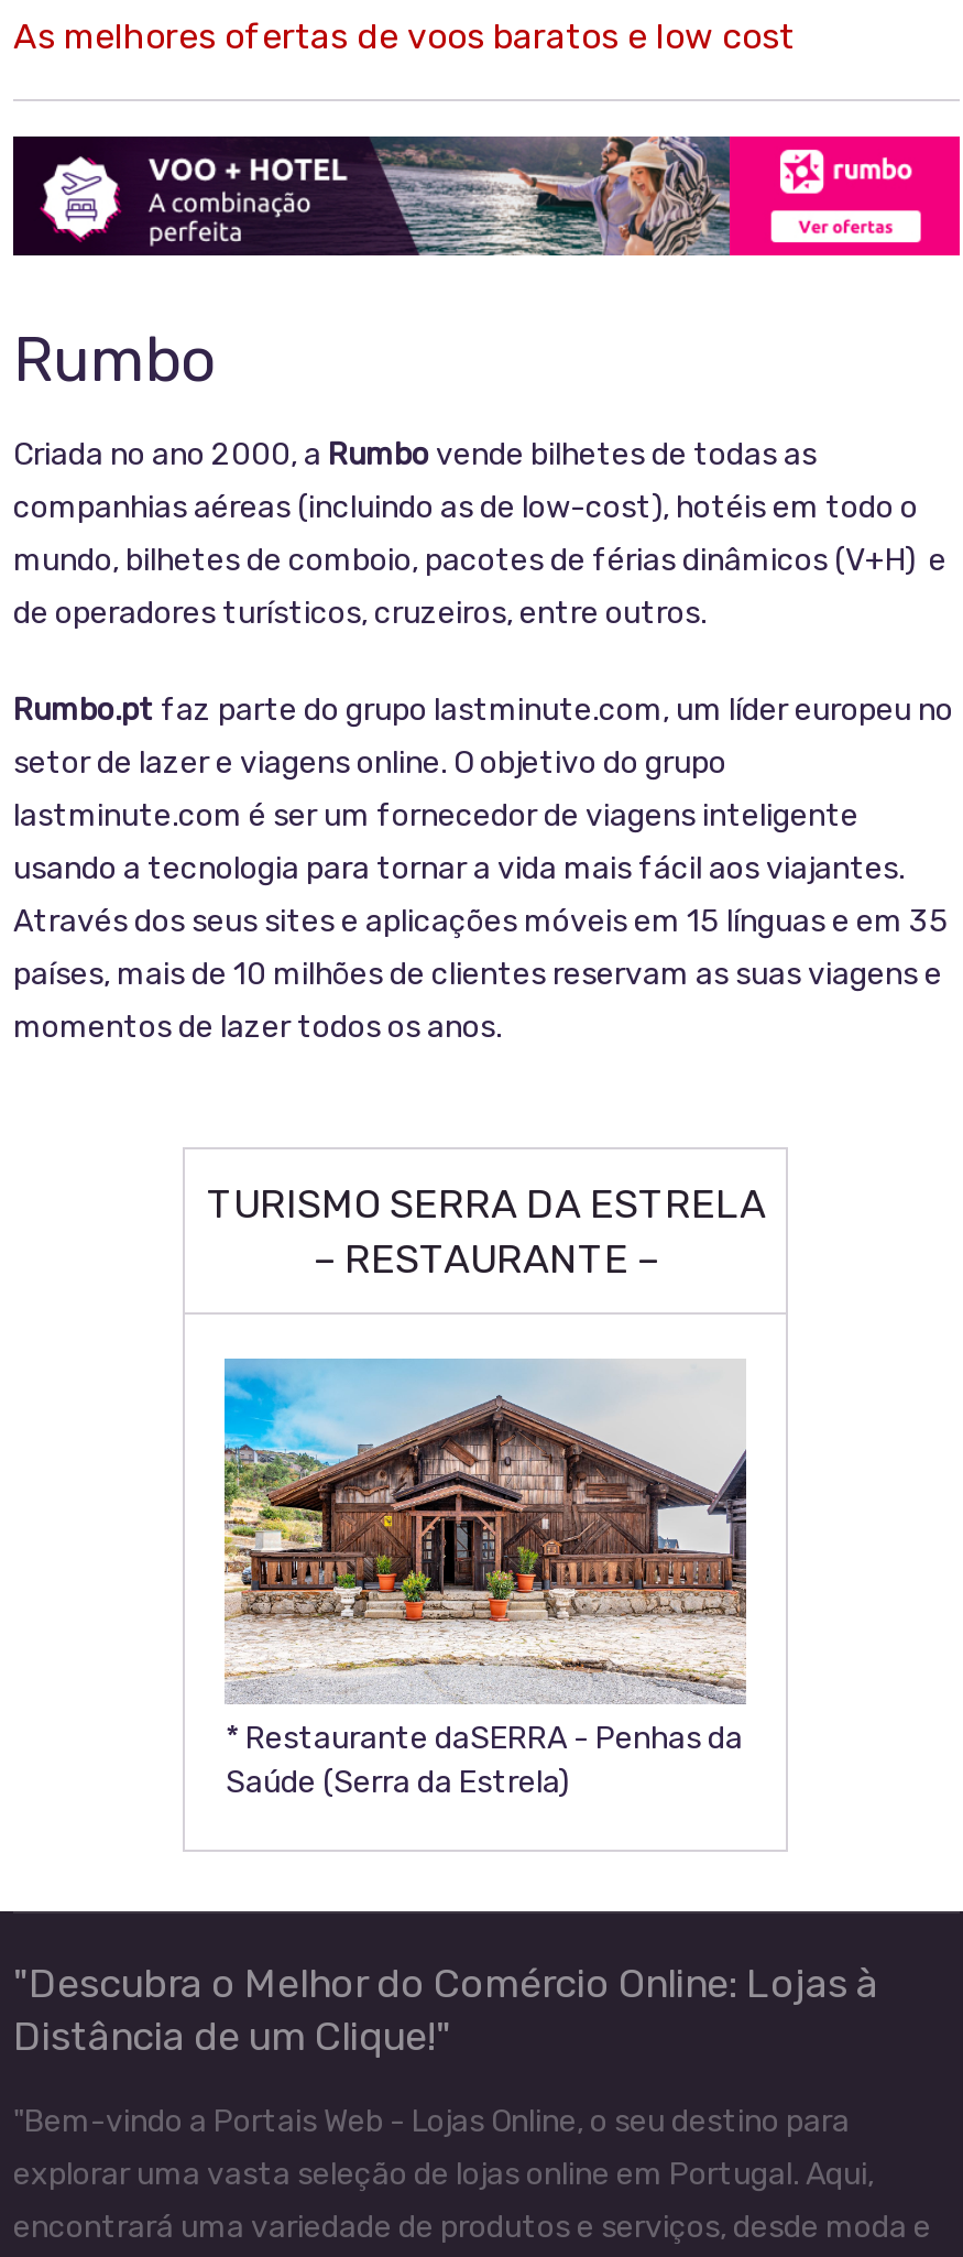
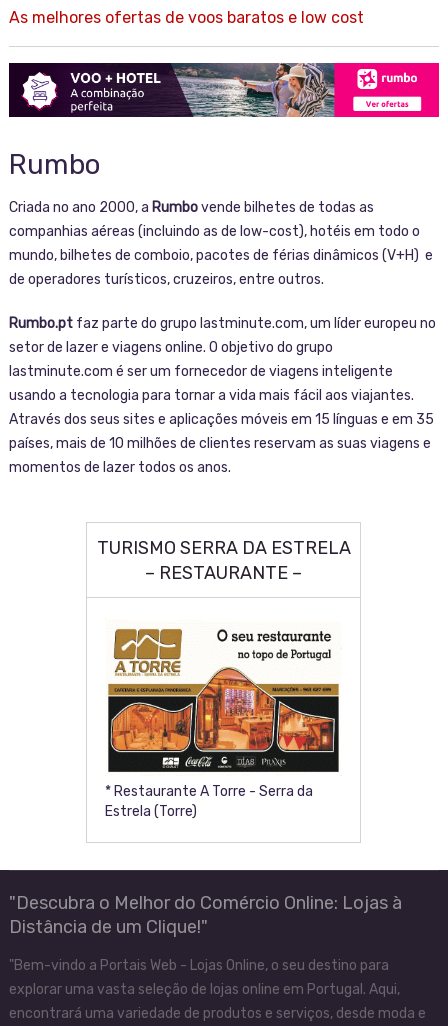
[222,1356,748,1802] [image] | * Restaurante daSERRA - Penhas da | Saúde (Serra da Estrela) -> [105,618,342,820] [image] | * Restaurante A Torre - Serra da | Estrela (Torre)

